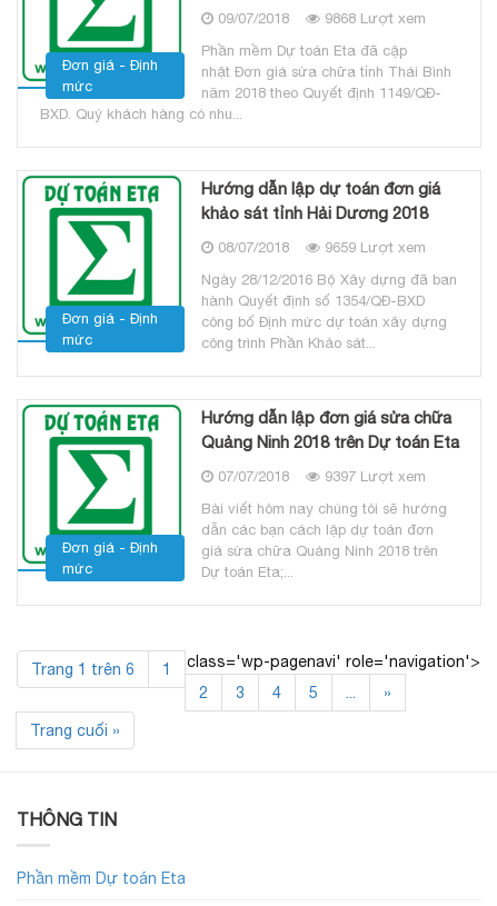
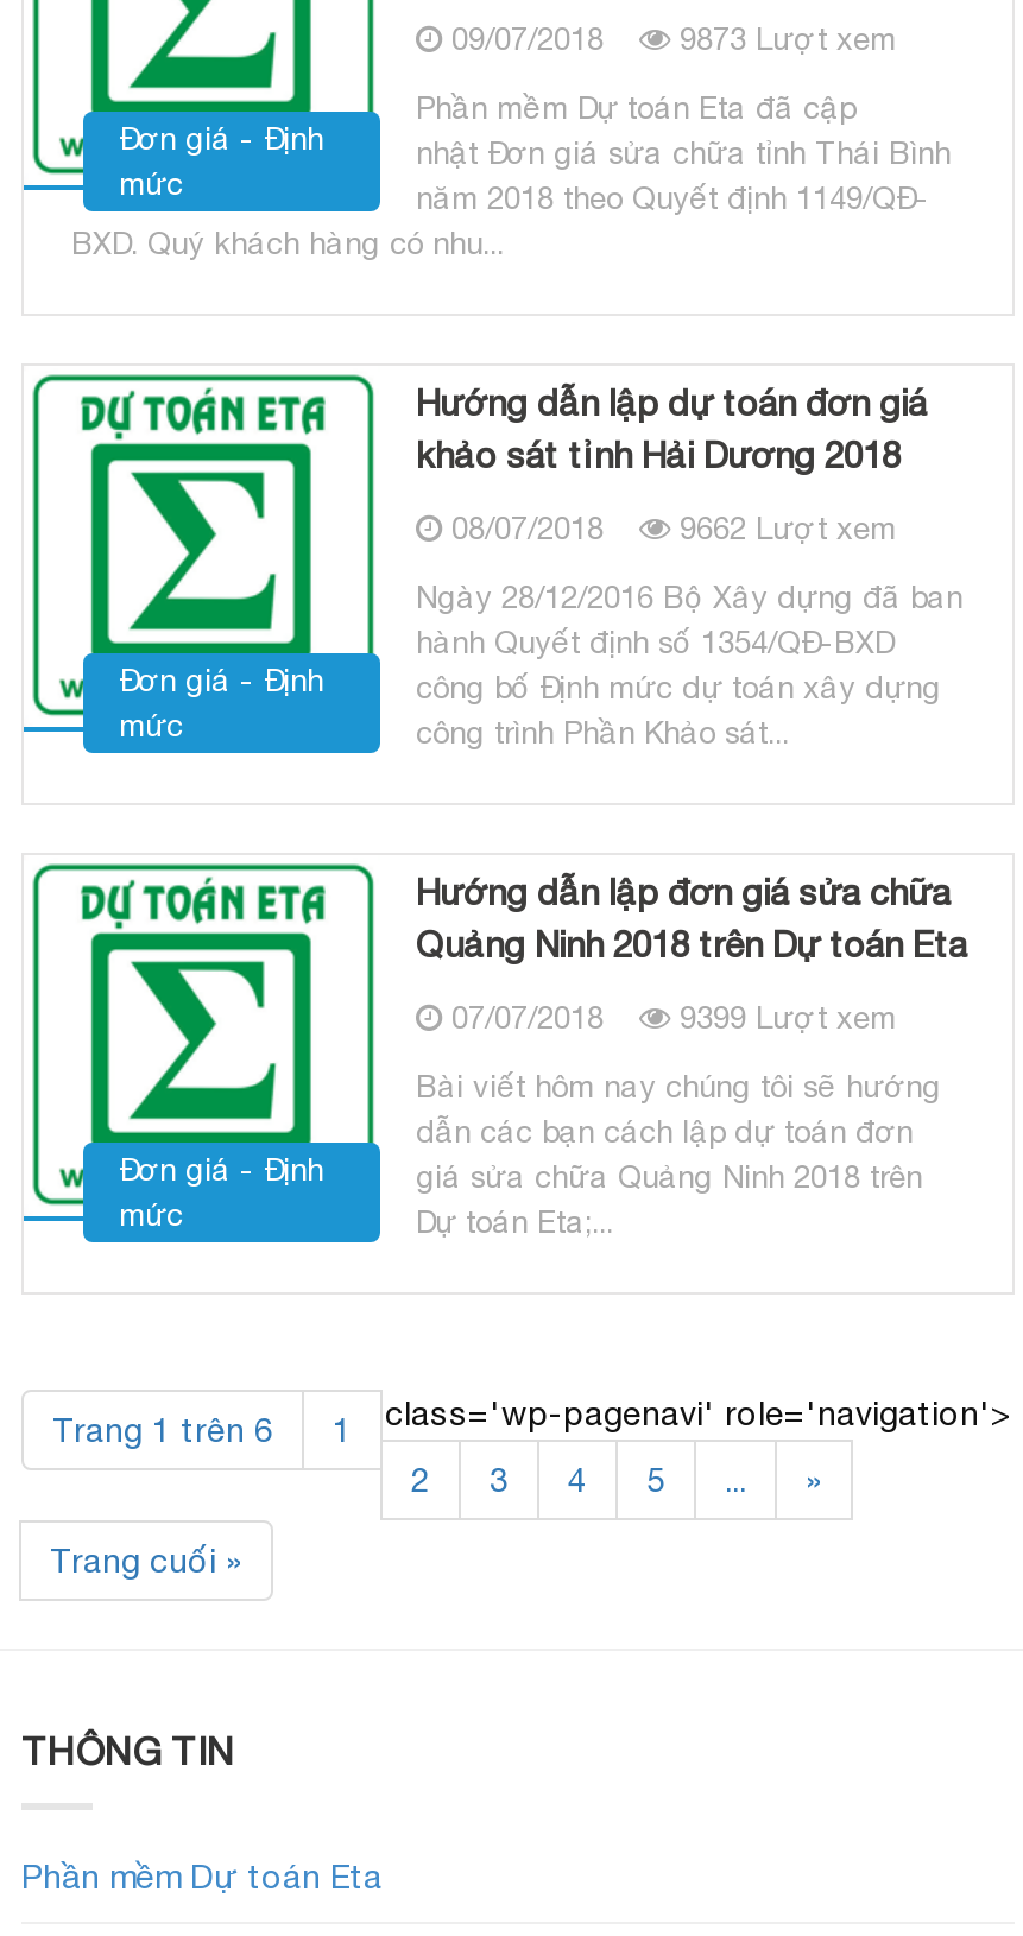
[213,10,426,27] 09/07/2018 9868 Lượt xem -> [442,21,896,57] 09/07/2018 9873 Lượt xem
[213,239,426,256] 08/07/2018 9659 Lượt xem -> [442,511,896,546] 08/07/2018 9662 Lượt xem
[213,468,426,485] 07/07/2018 9397 Lượt xem -> [442,1000,896,1036] 07/07/2018 9399 Lượt xem

